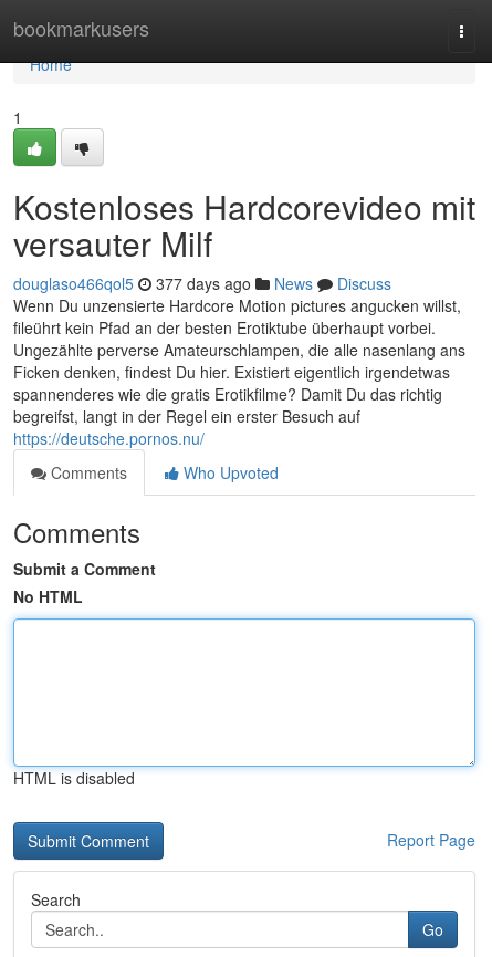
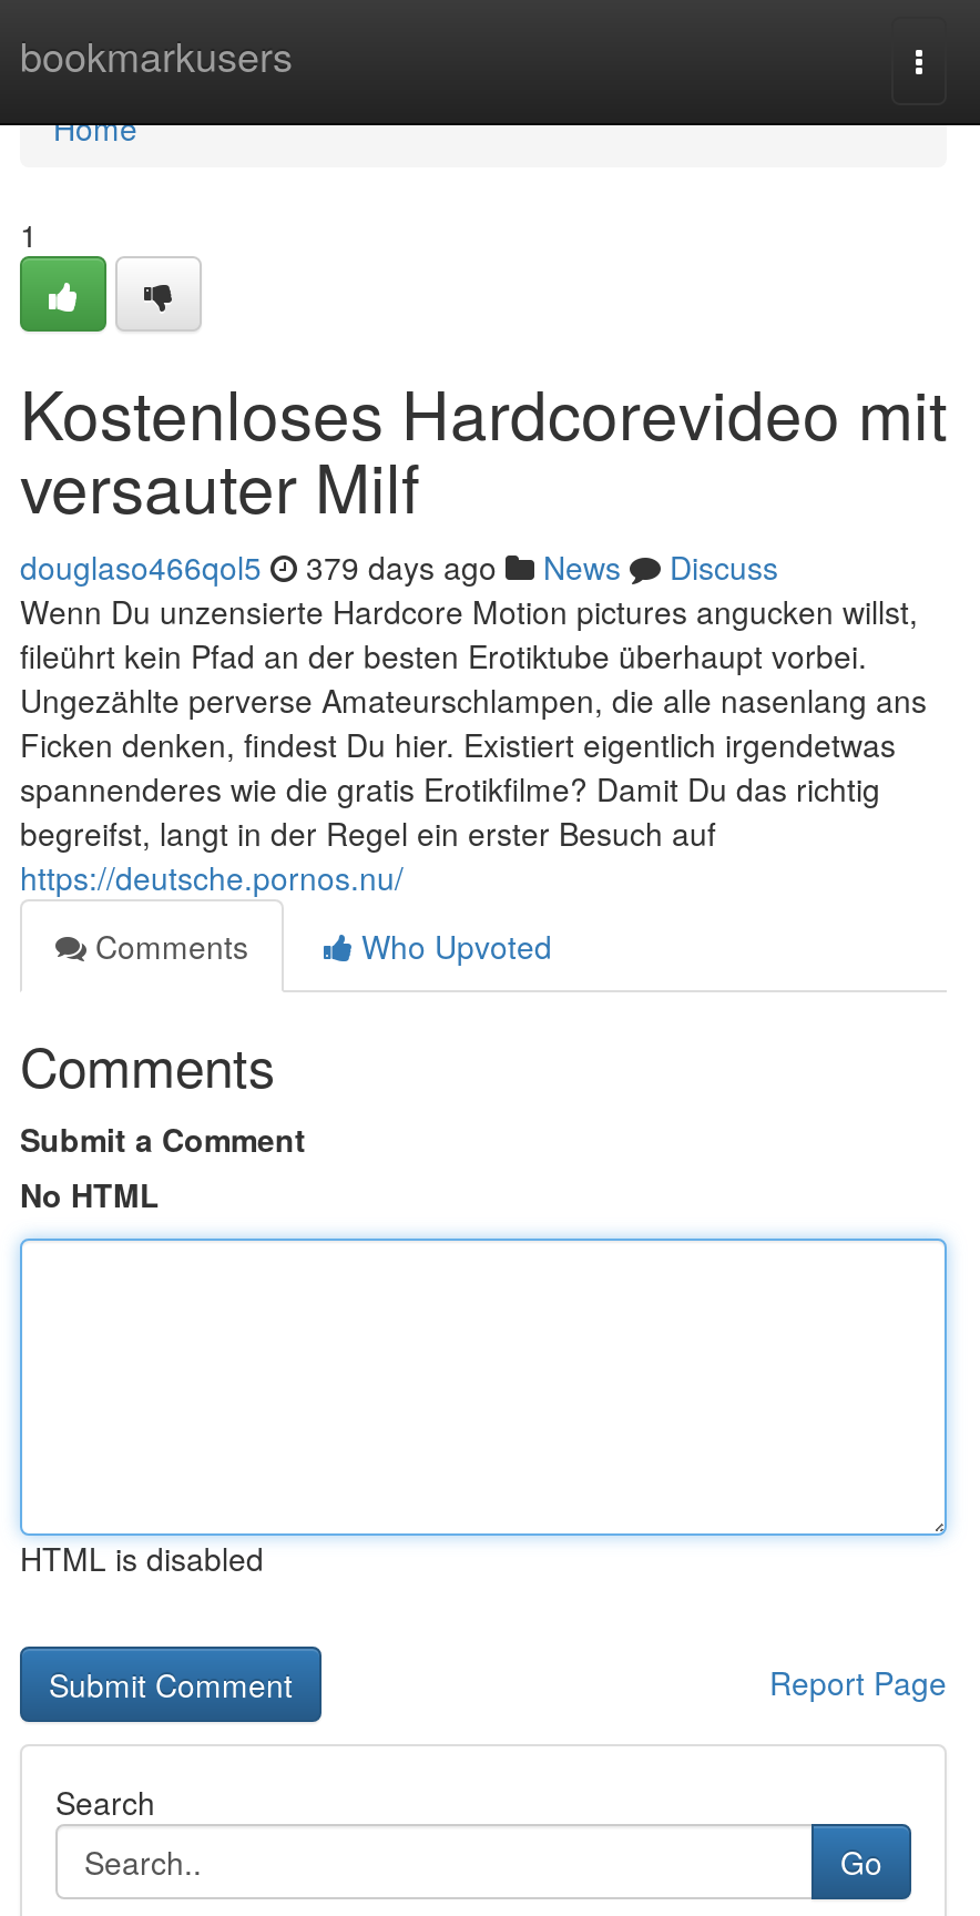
[13,272,391,294] douglaso466qol5 377 days ago News Discuss -> [20,544,778,589] douglaso466qol5 379 days ago News Discuss

